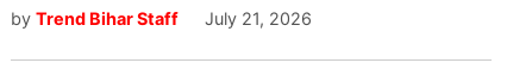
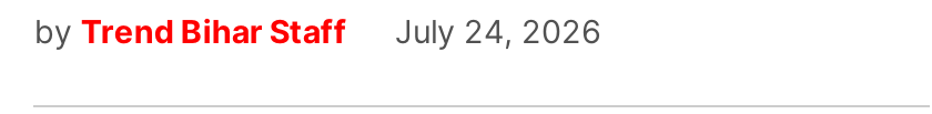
[11,8,312,29] by Trend Bihar Staff July 21, 2026 -> [34,11,601,49] by Trend Bihar Staff July 24, 2026

